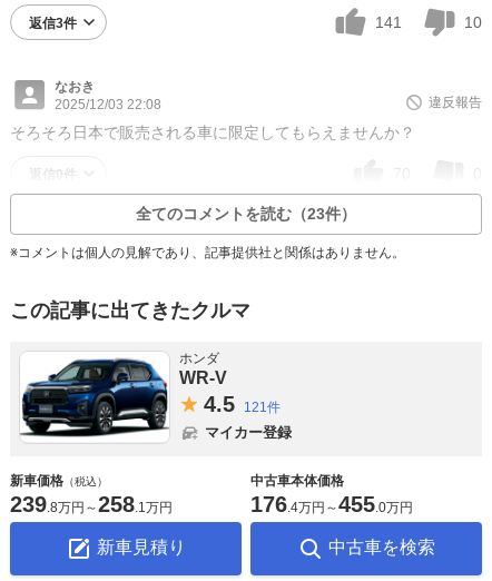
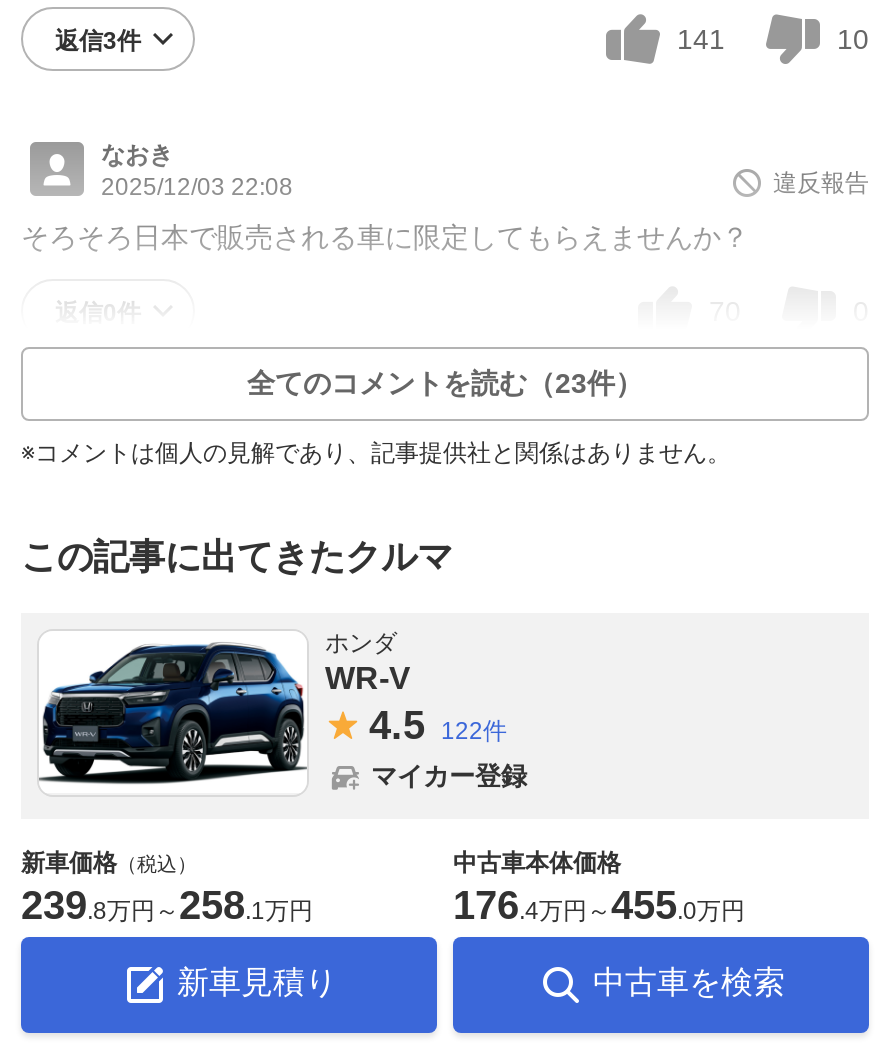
[204,392,281,416] 4.5 121件 -> [369,703,507,747] 4.5 122件

